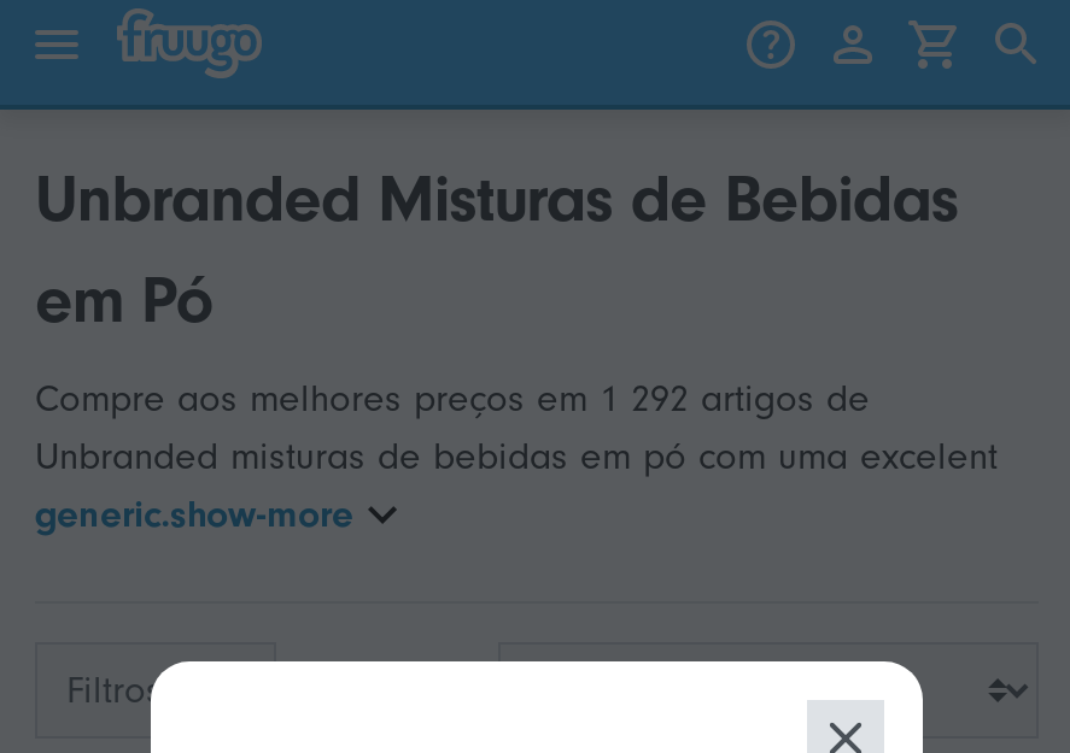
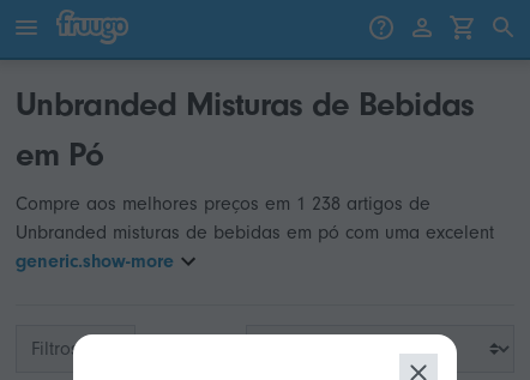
[35,377,870,420] Compre aos melhores preços em 1 292 artigos de -> [16,193,430,215] Compre aos melhores preços em 1 238 artigos de

